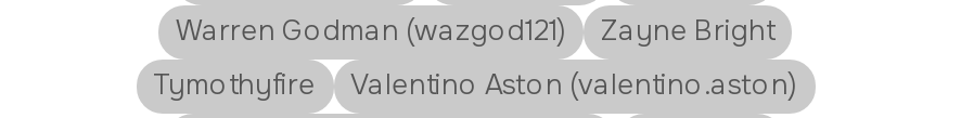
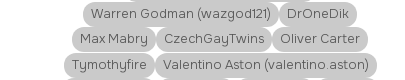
[601,13,774,48] Zayne Bright -> [80,6,360,48] DrOneDik | Max Mabry | CzechGayTwins | Oliver Carter

